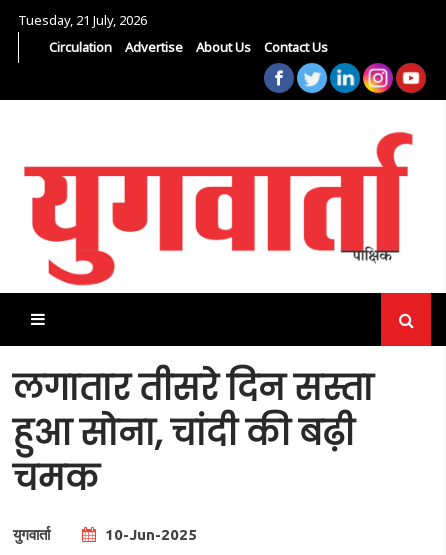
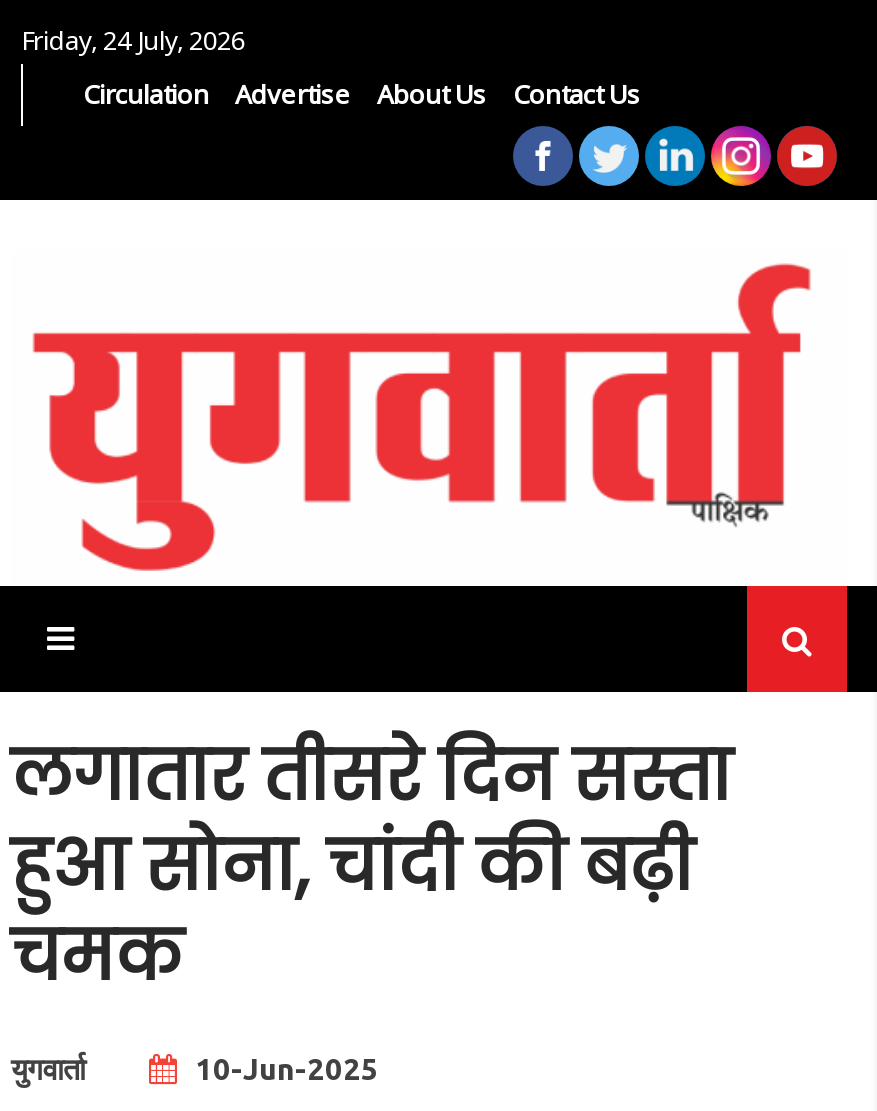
[18,11,147,29] Tuesday, 21 July, 2026 -> [21,22,245,58] Friday, 24 July, 2026

